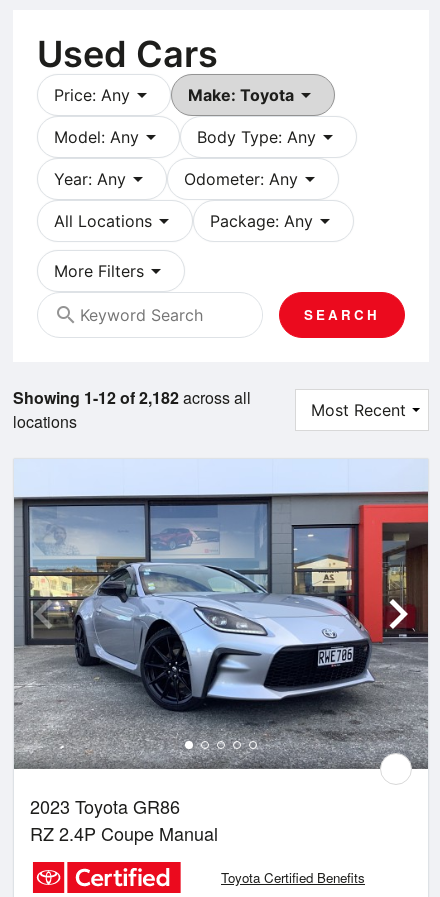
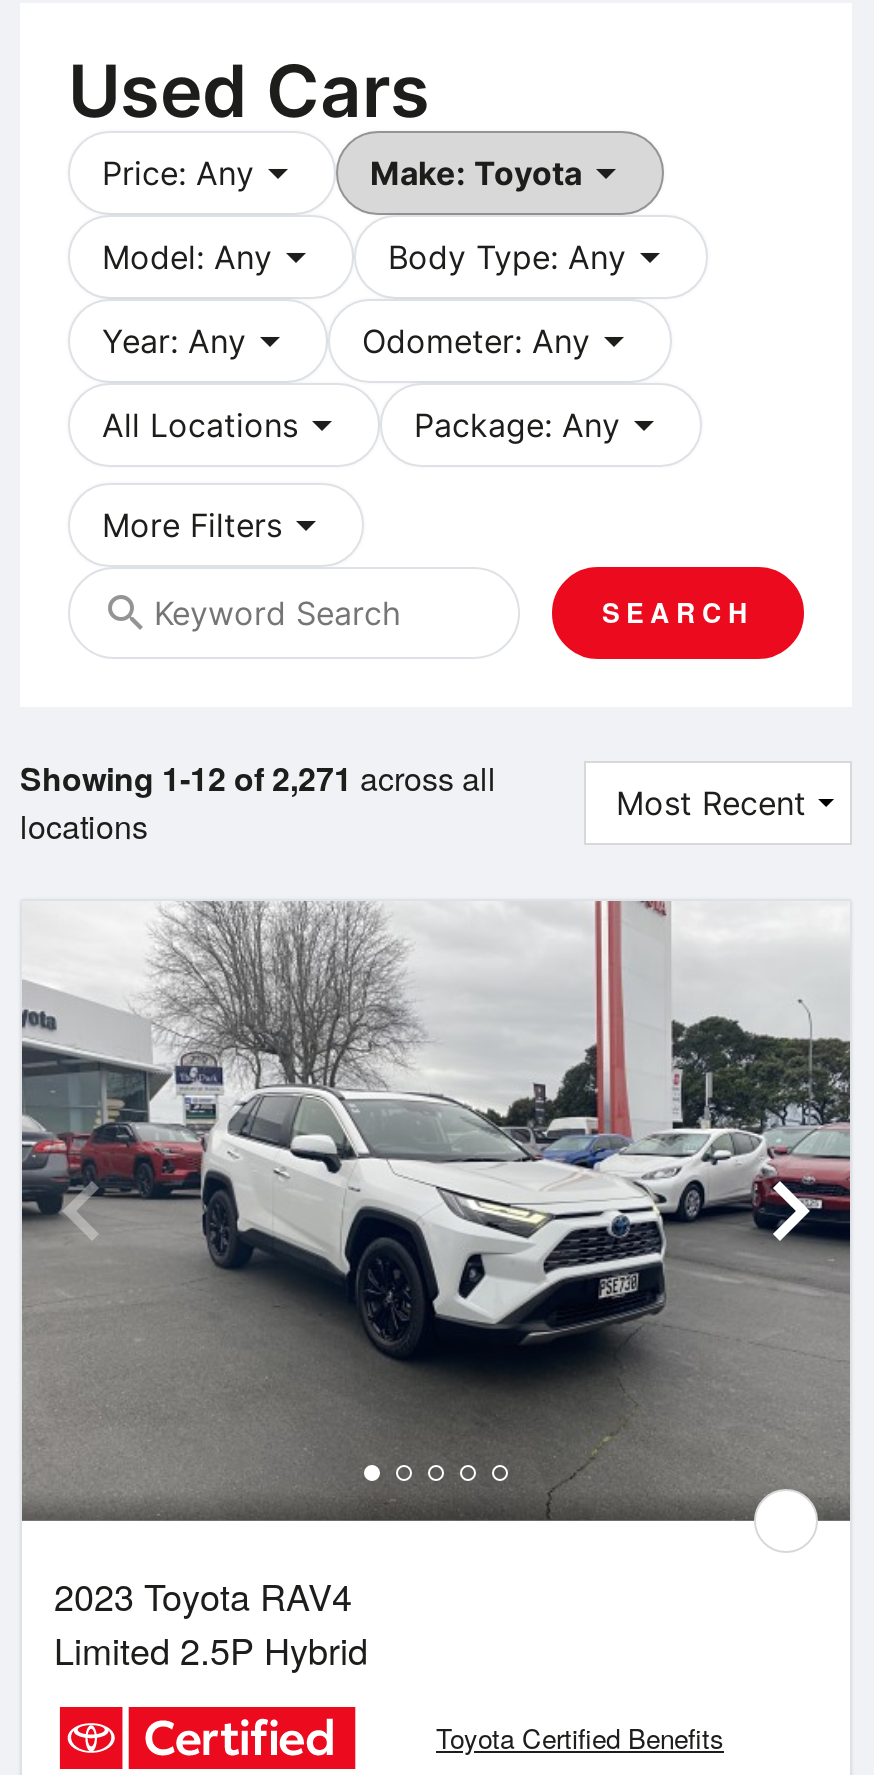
[13,386,251,409] Showing 1-12 of 2,182 across all -> [20,754,496,800] Showing 1-12 of 2,271 across all
[14,459,429,846] [image] | 2023 Toyota GR86 | RZ 2.4P Coupe Manual -> [22,899,850,1675] [image] | 2023 Toyota RAV4 | Limited 2.5P Hybrid

